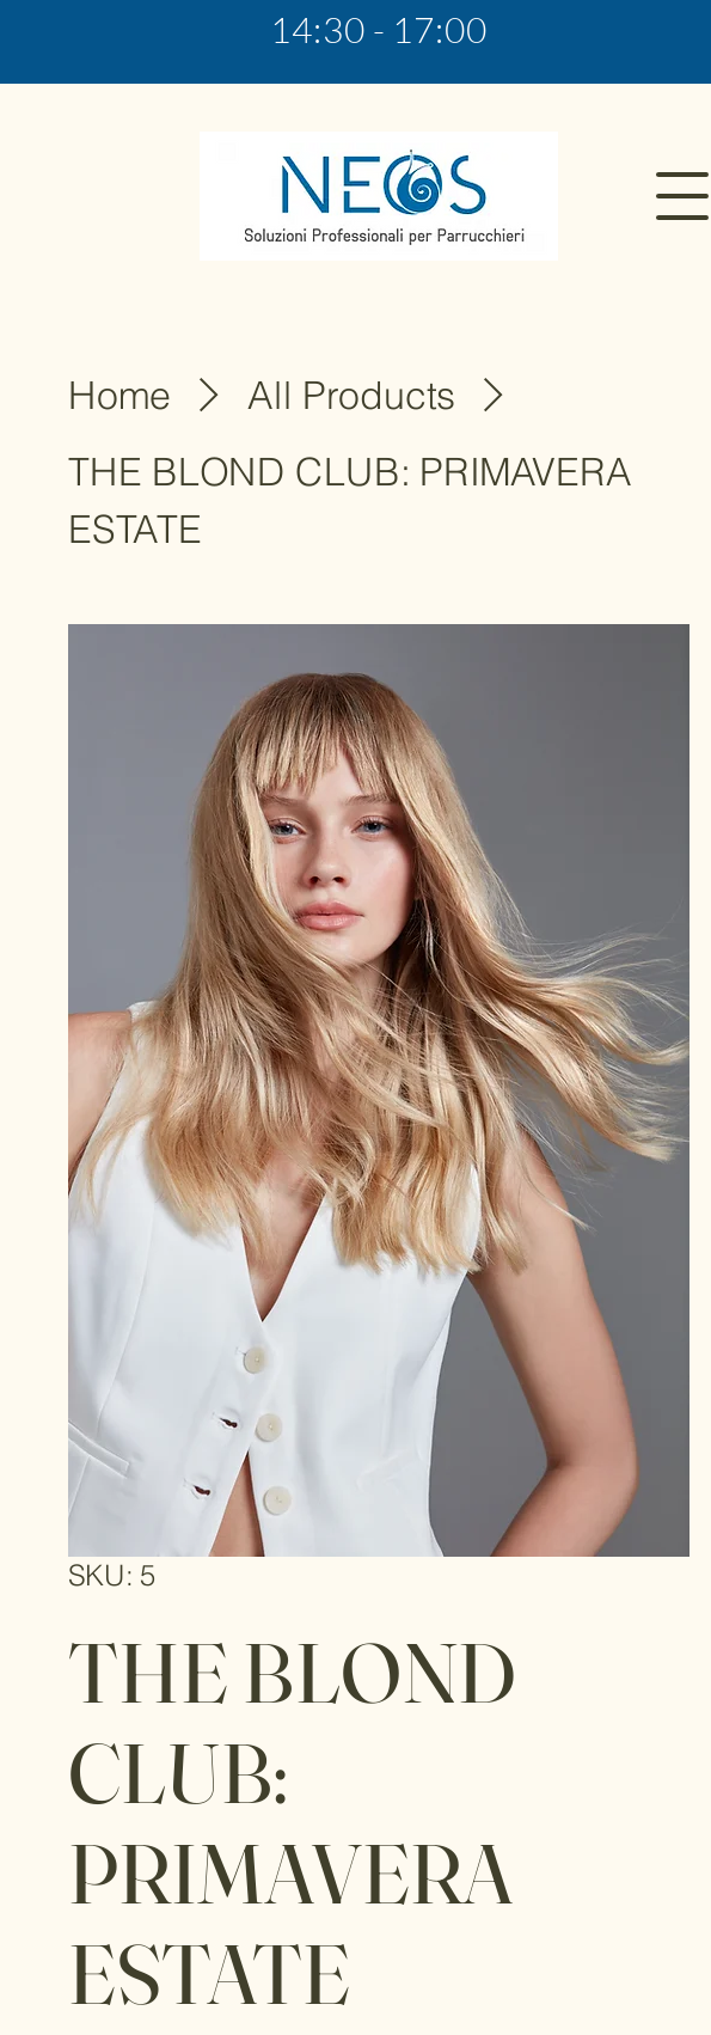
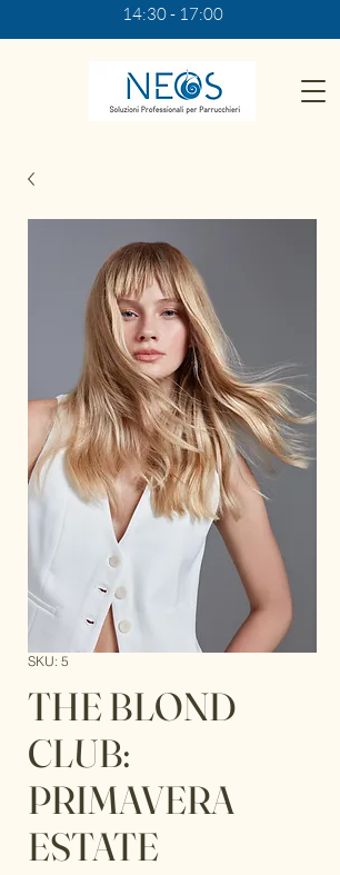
[68,371,632,552] Home | All Products | THE BLOND CLUB: PRIMAVERA | ESTATE -> none

